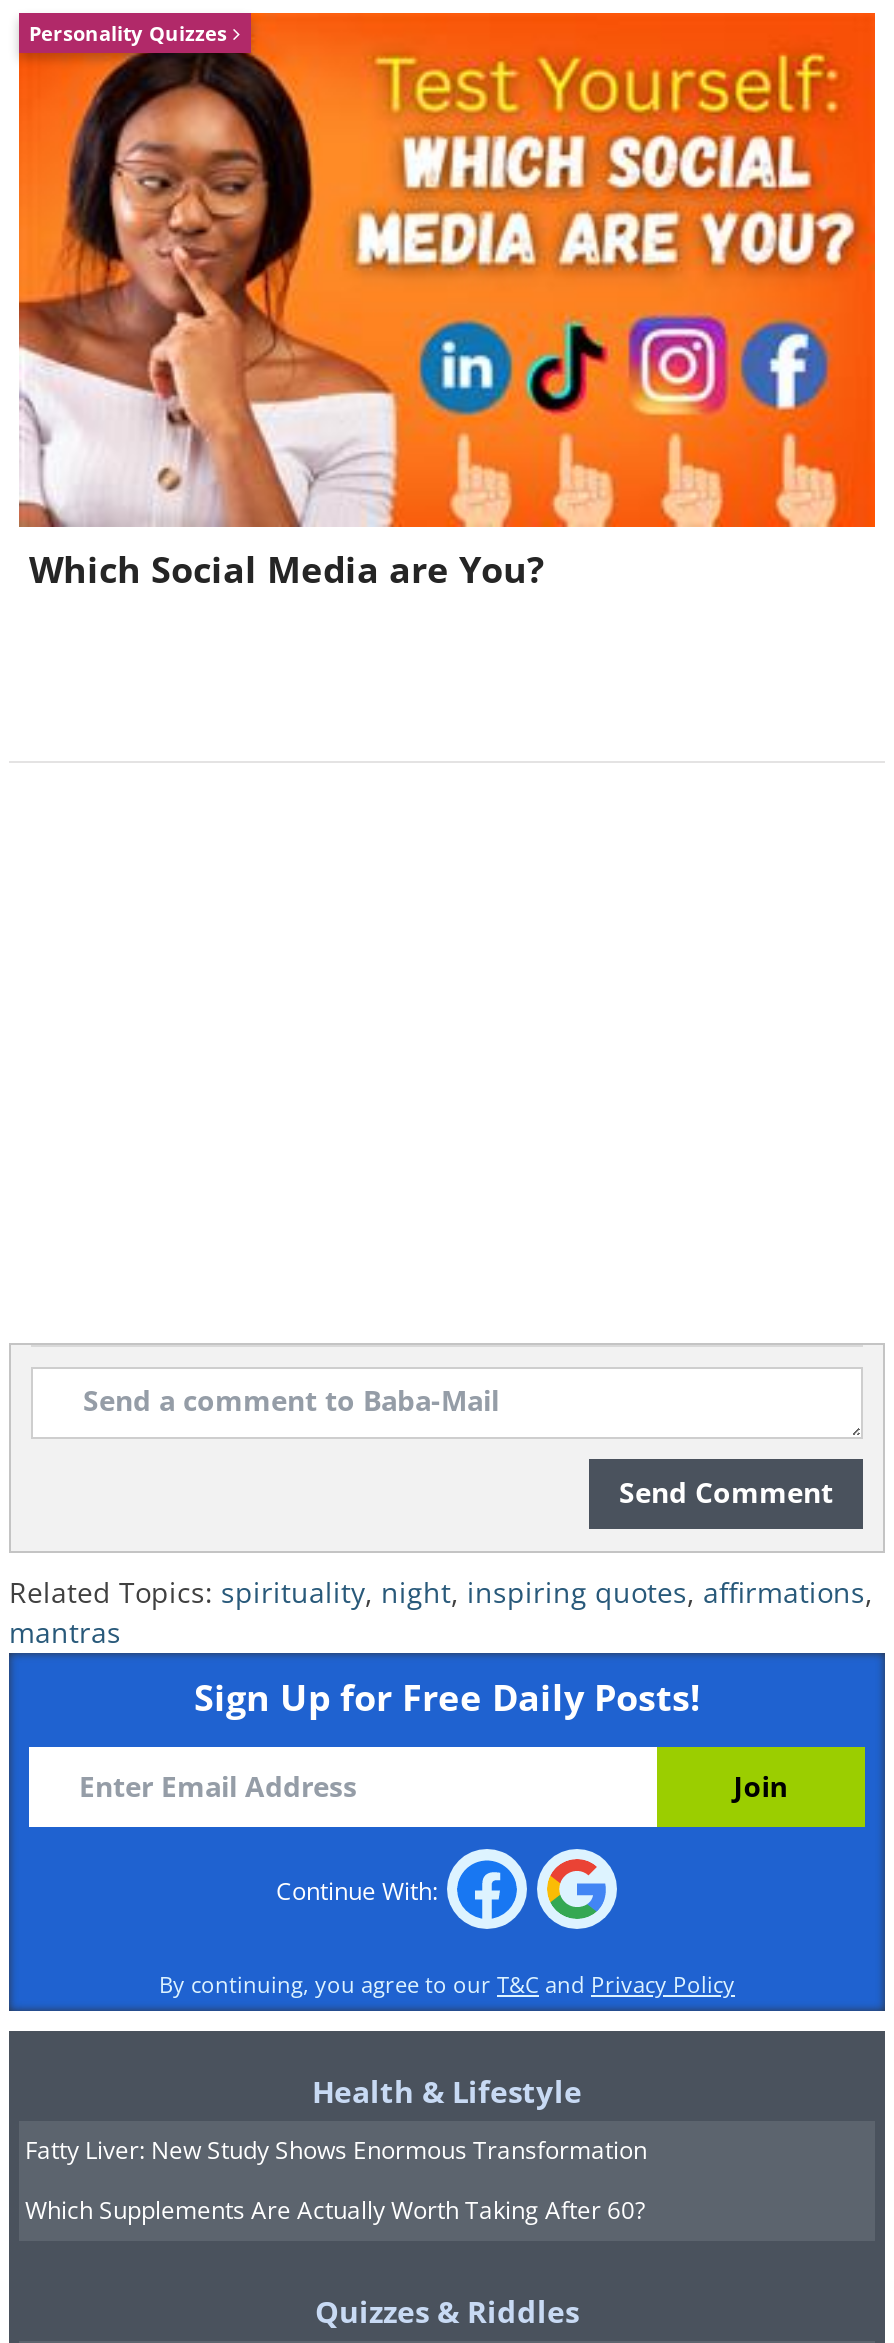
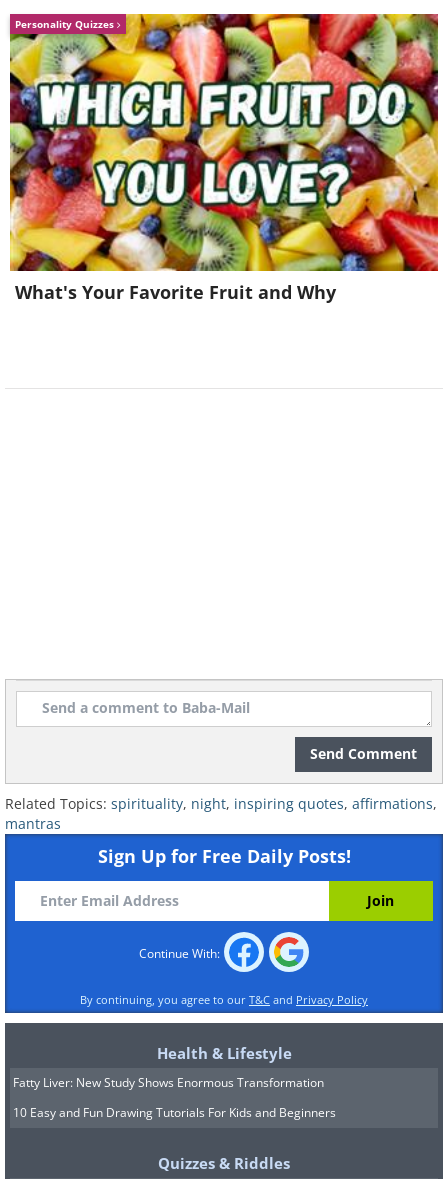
[17,11,877,592] [image] | Which Social Media are You? -> [9,13,439,304] [image] | What's Your Favorite Fruit and Why
[25,2192,645,2226] Which Supplements Are Actually Worth Taking After 60? -> [13,1104,336,1121] 10 Easy and Fun Drawing Tutorials For Kids and Beginners

